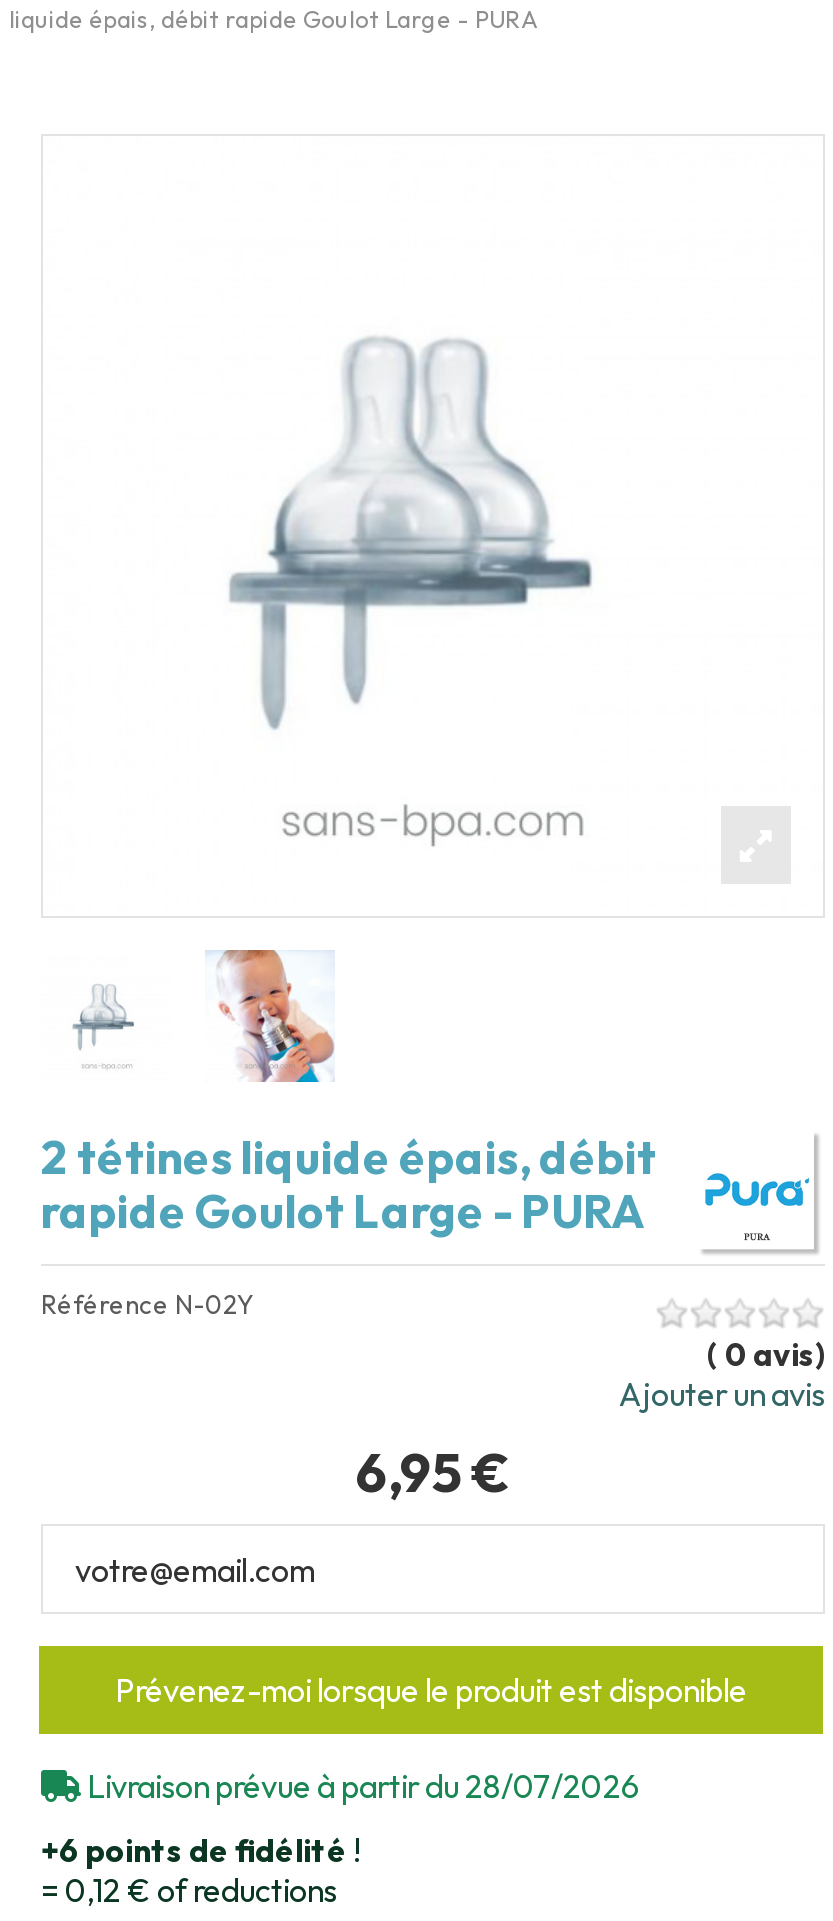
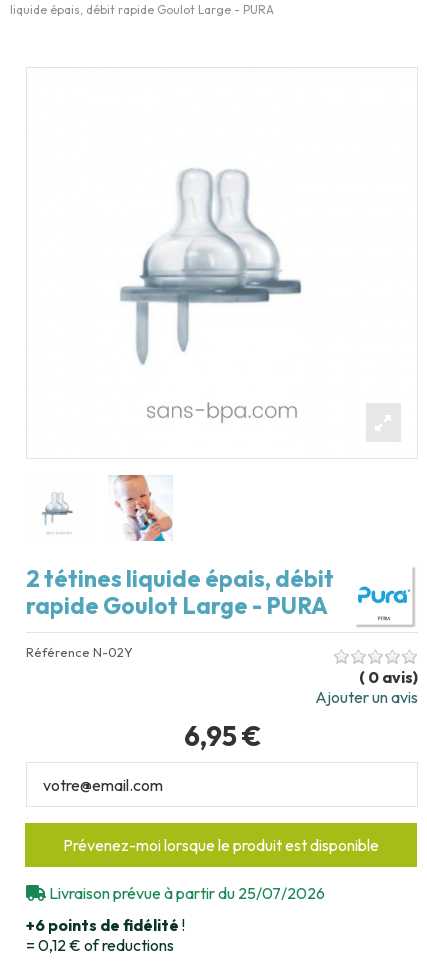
[81,1767,639,1807] Livraison prévue à partir du 28/07/2026 -> [46,883,325,903] Livraison prévue à partir du 25/07/2026

